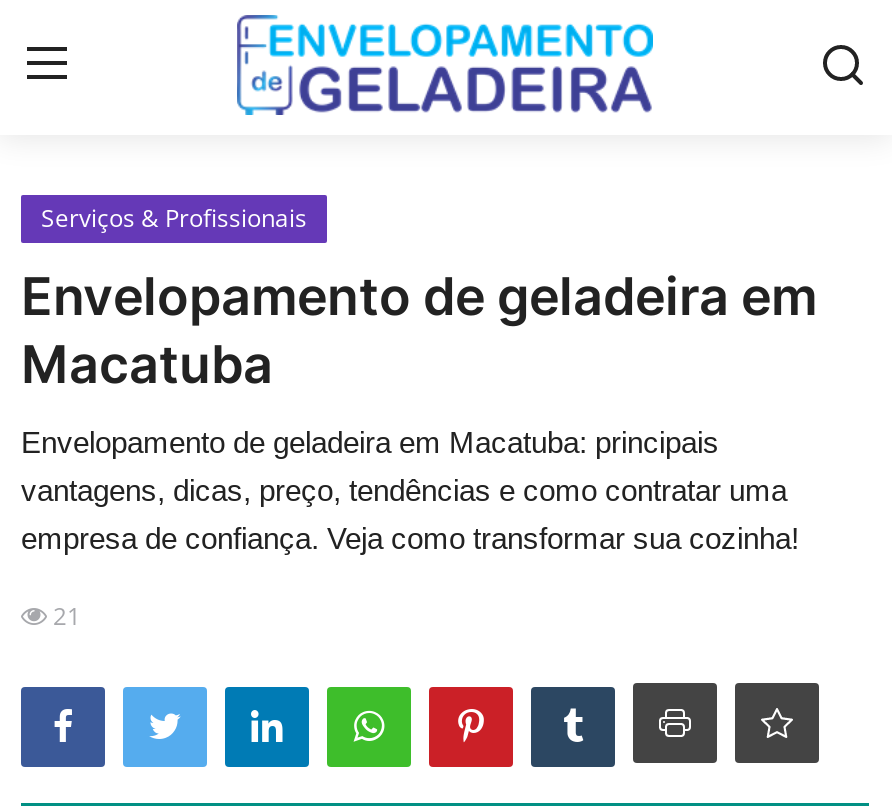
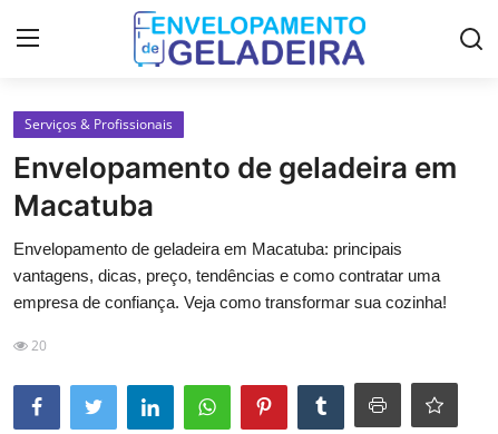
[47,599,81,633] 21 -> [28,336,47,355] 20

